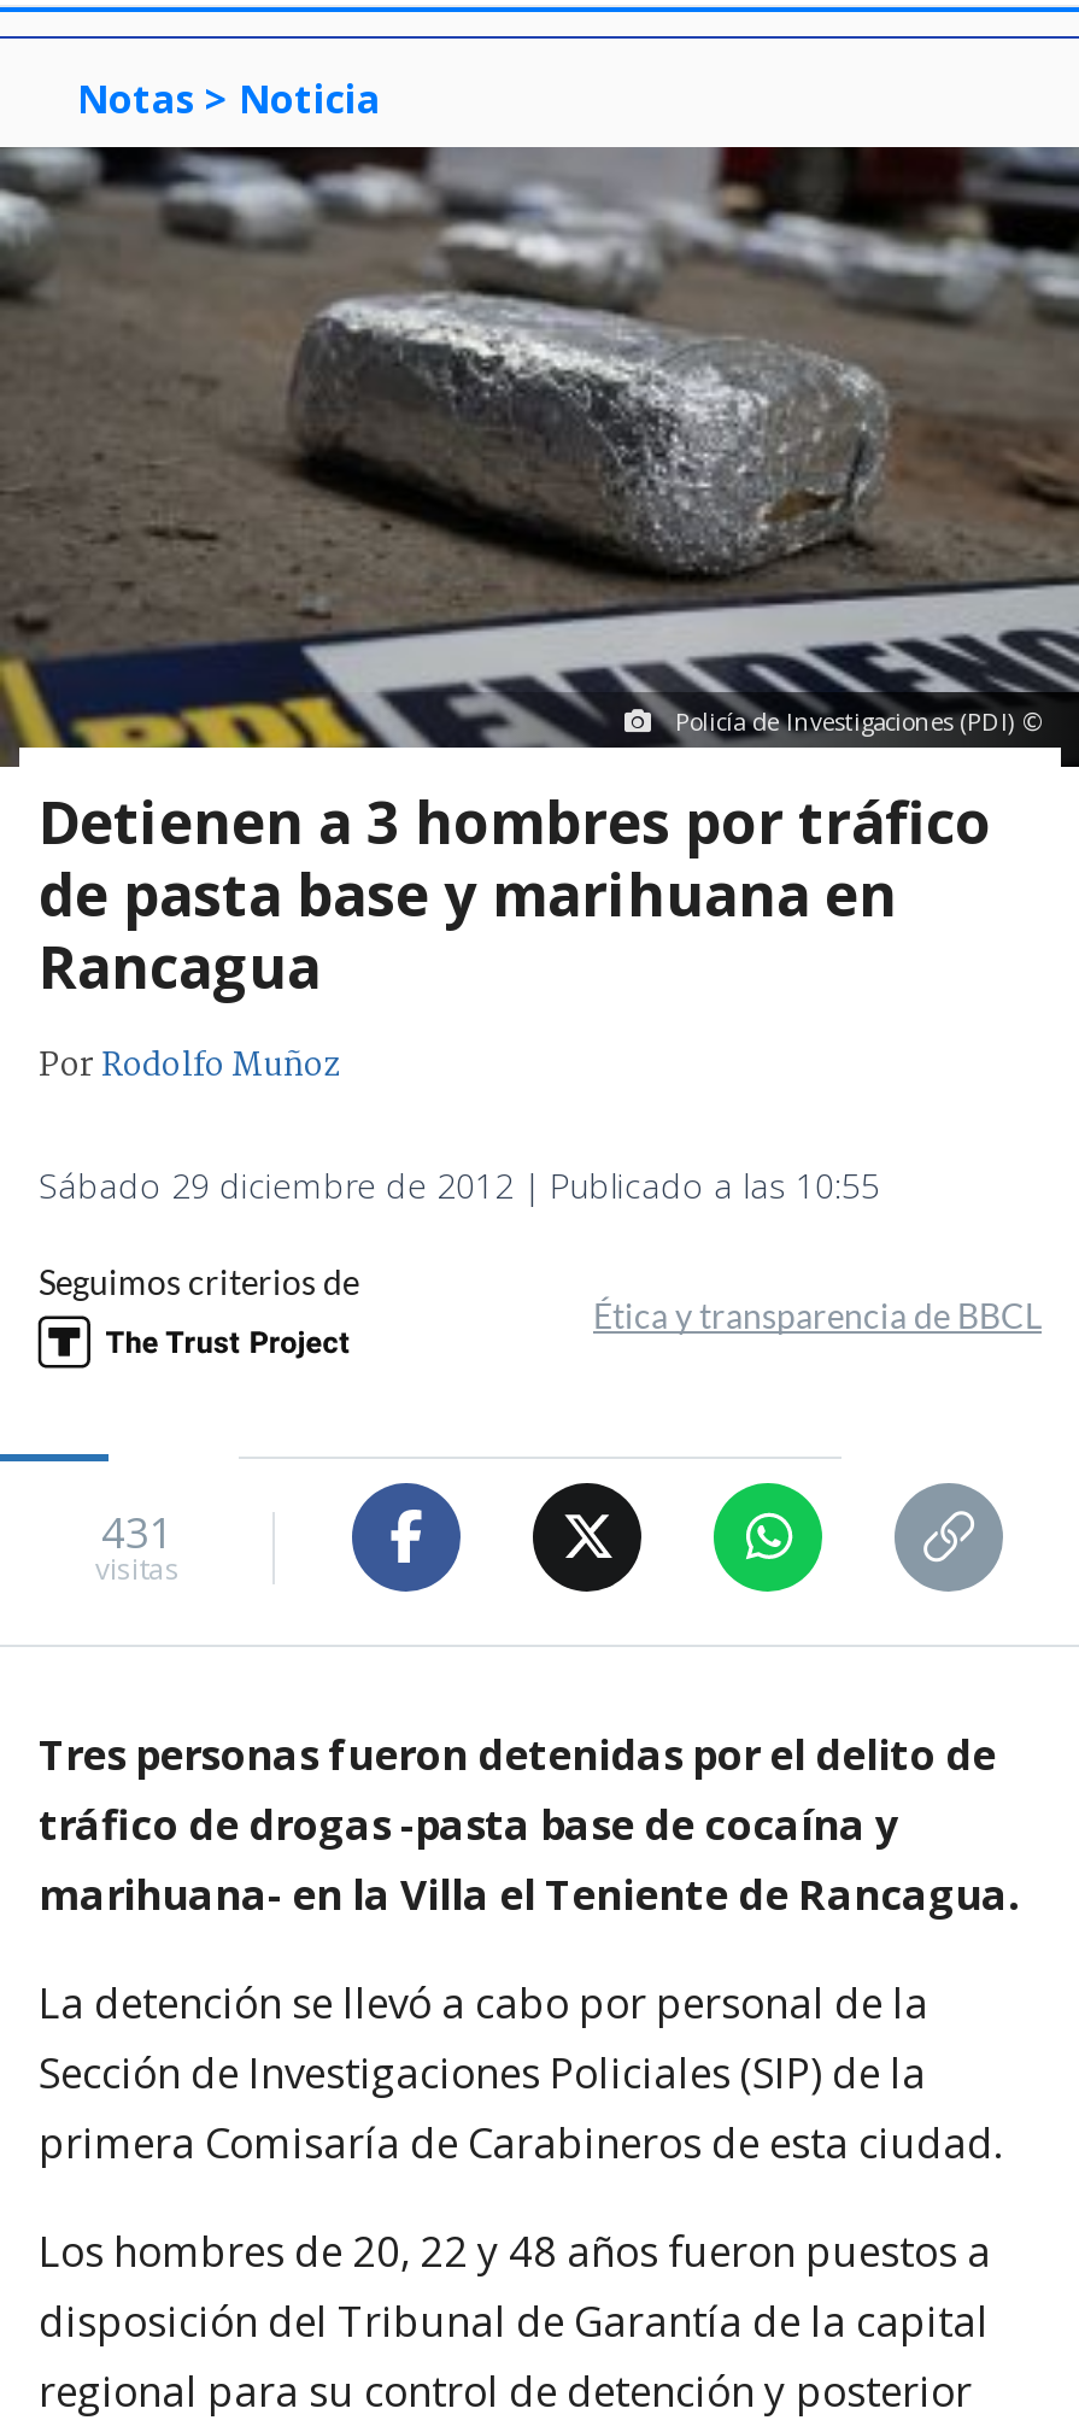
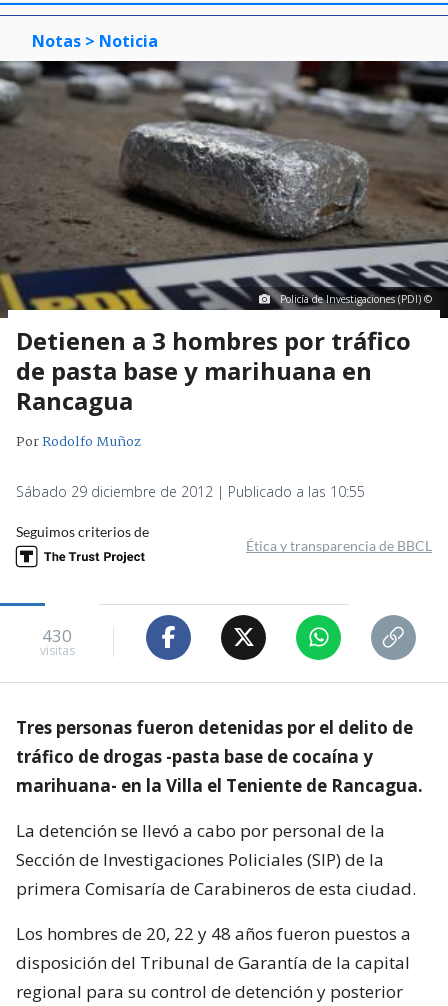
[101,1506,174,1561] 431 -> [42,624,72,647] 430

